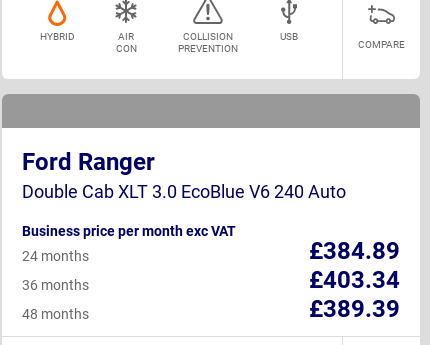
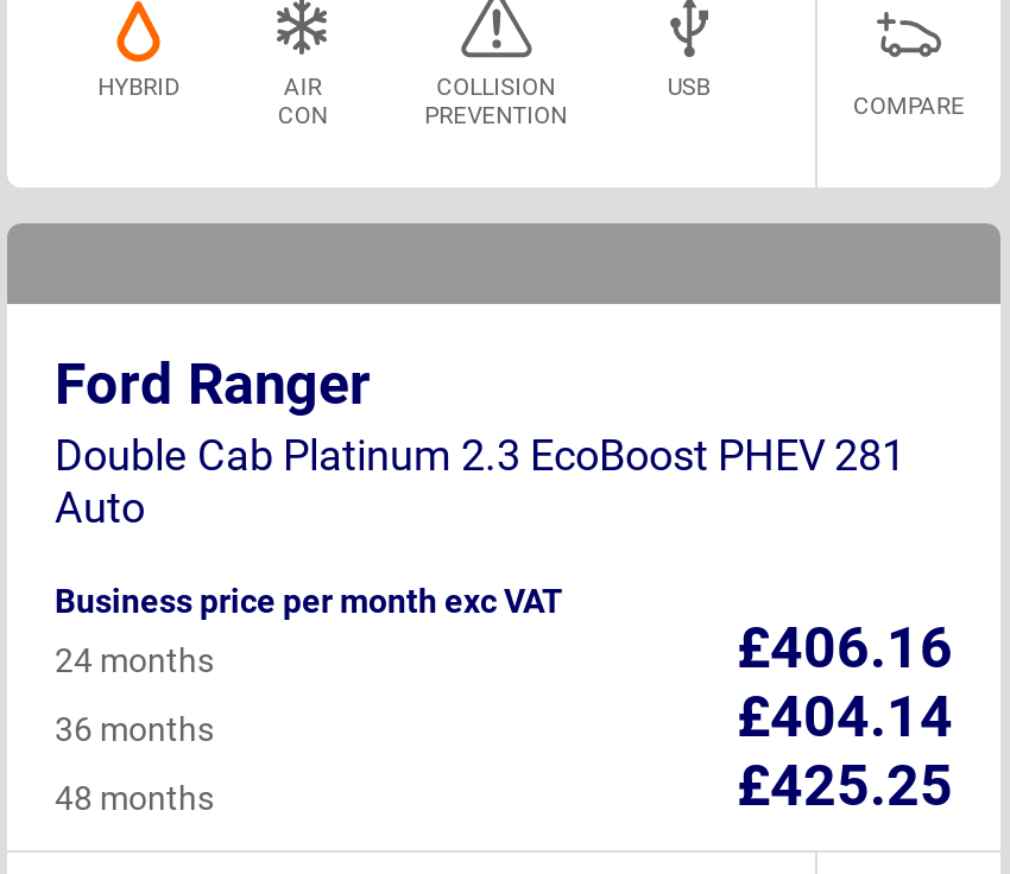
[22,180,346,201] Double Cab XLT 3.0 EcoBlue V6 240 Auto -> [55,429,905,531] Double Cab Platinum 2.3 EcoBoost PHEV 281 | Auto
[309,236,400,264] £384.89 -> [737,614,953,680] £406.16
[309,265,400,293] £403.34 -> [737,683,953,749] £404.14
[309,294,400,322] £389.39 -> [737,752,953,818] £425.25

